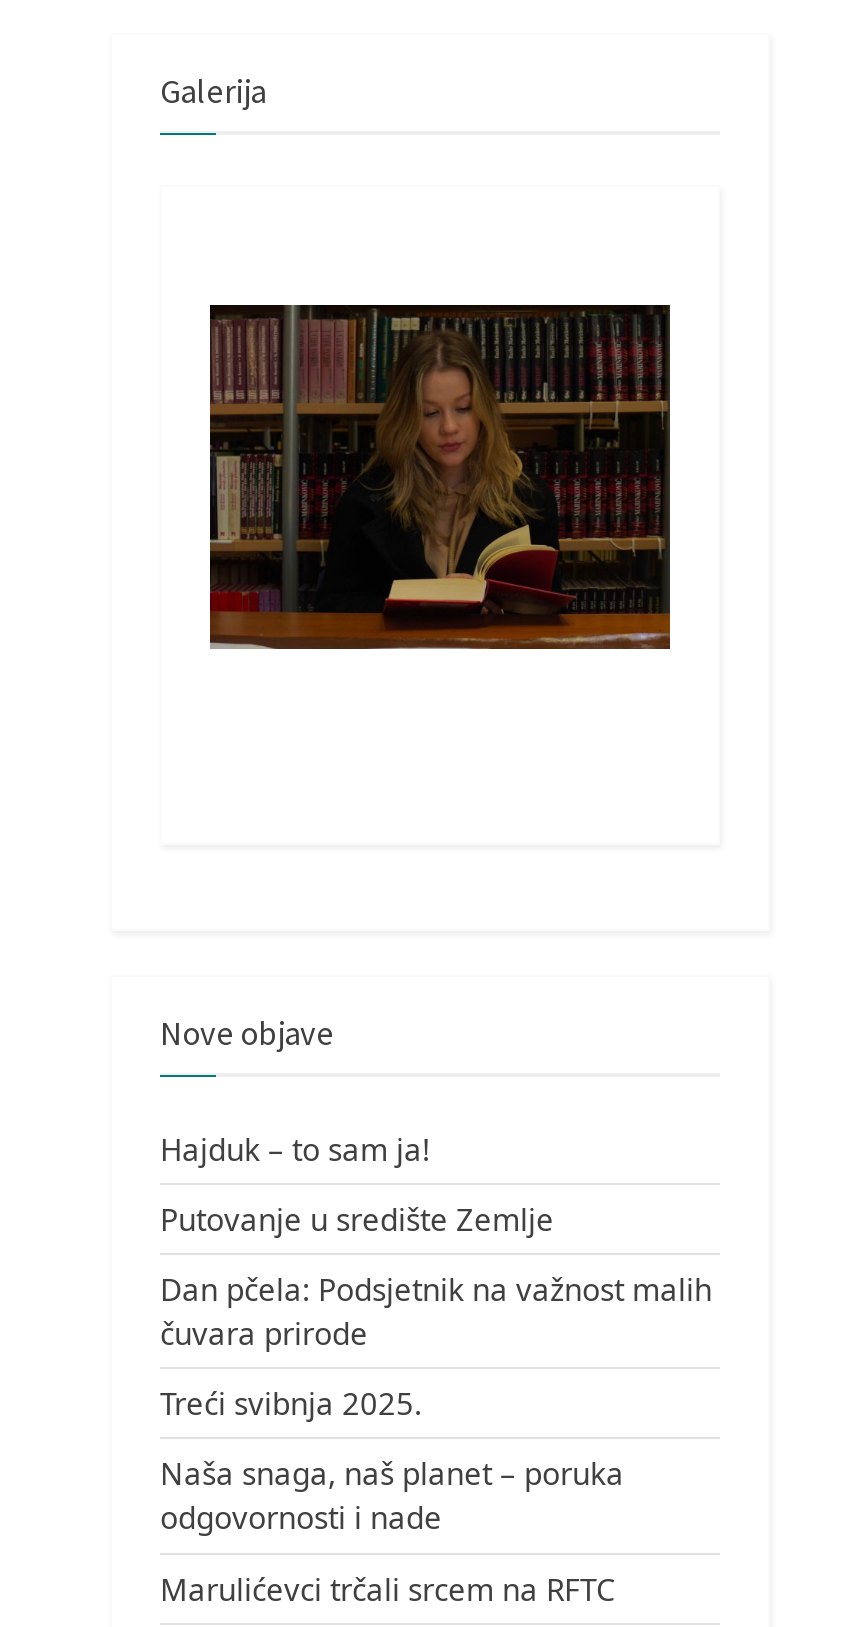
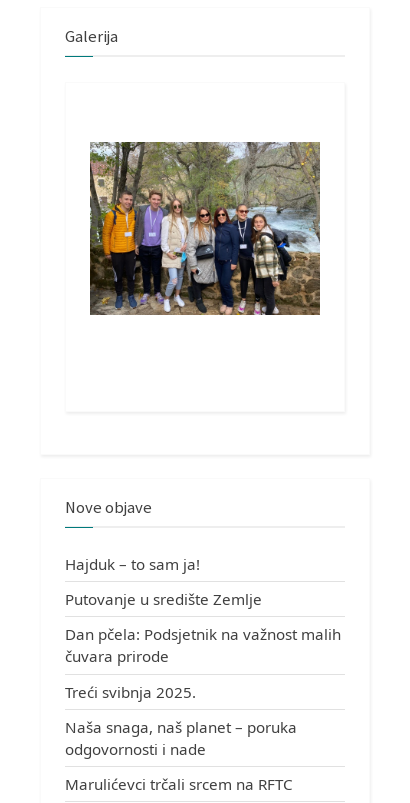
[208,303,672,649] [image] -> [89,141,321,316] [image]

